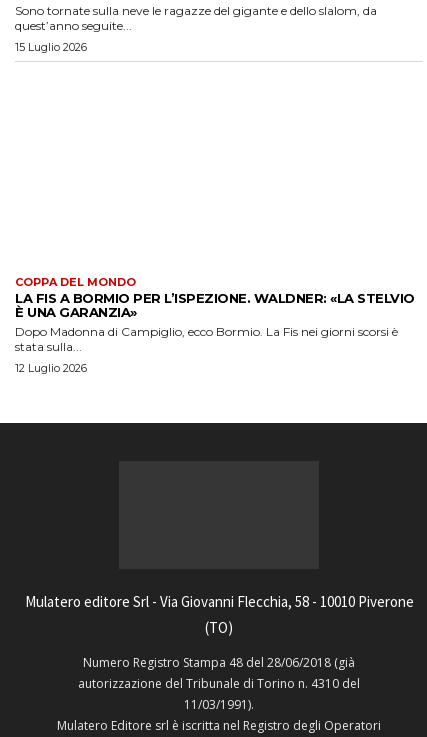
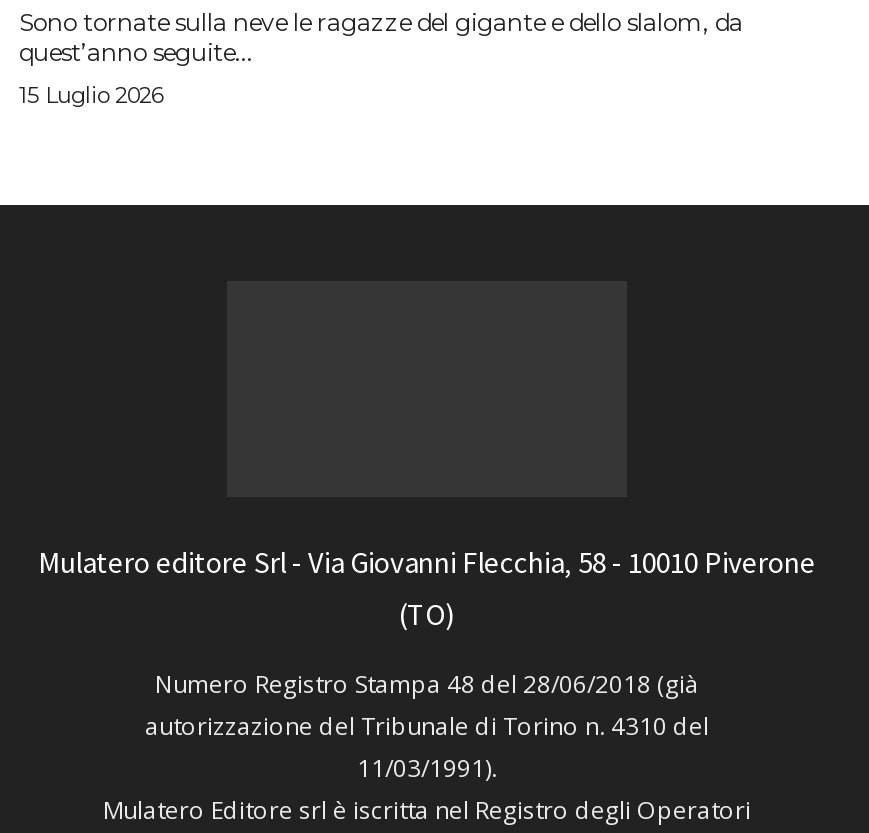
[15,274,414,374] COPPA DEL MONDO | LA FIS A BORMIO PER L’ISPEZIONE. WALDNER: «LA STELVIO | È UNA GARANZIA» | Dopo Madonna di Campiglio, ecco Bormio. La Fis nei giorni scorsi è | stata sulla... | 12 Luglio 2026 -> none

